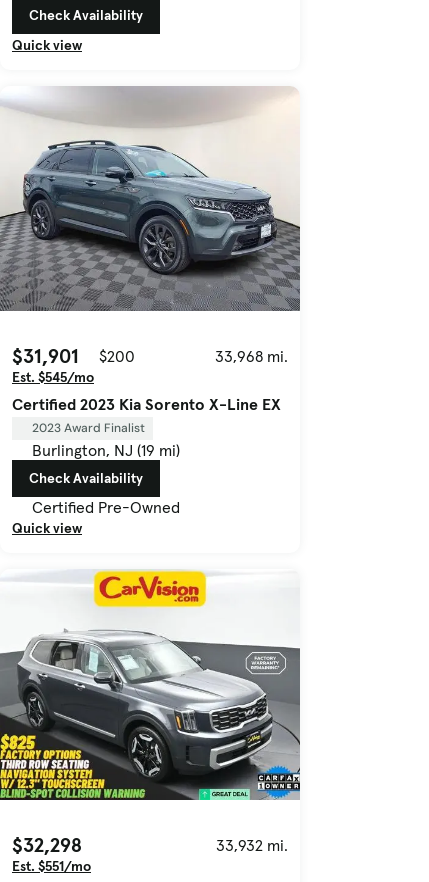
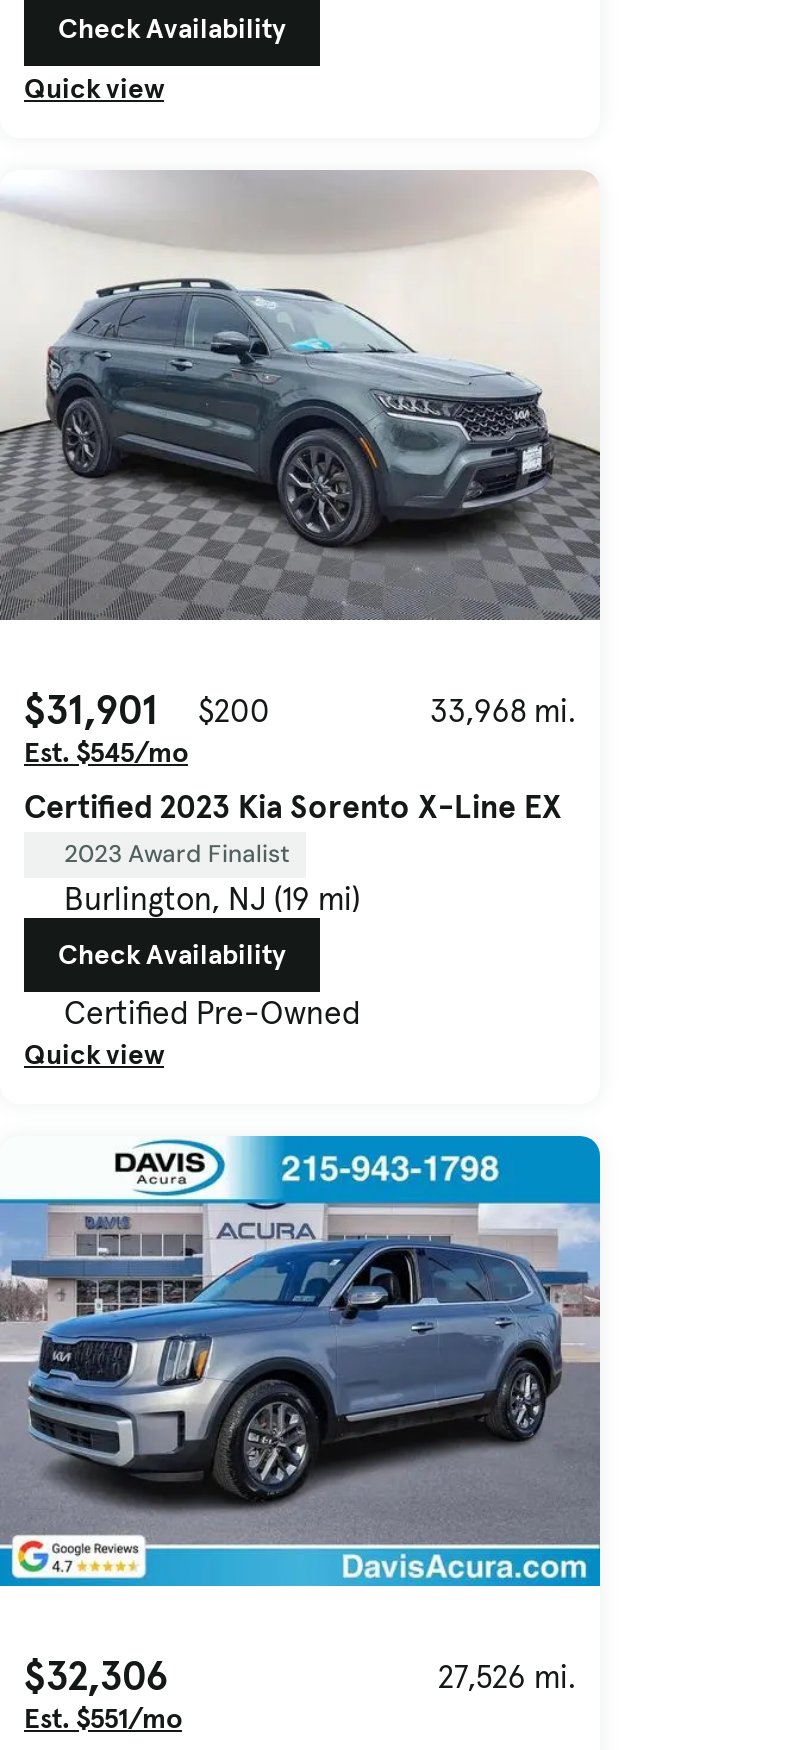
[3,569,301,858] [image] | $32,298 -> [6,1133,602,1702] [image] | $32,306
[216,835,288,855] 33,932 mi. -> [438,1656,576,1696] 27,526 mi.

